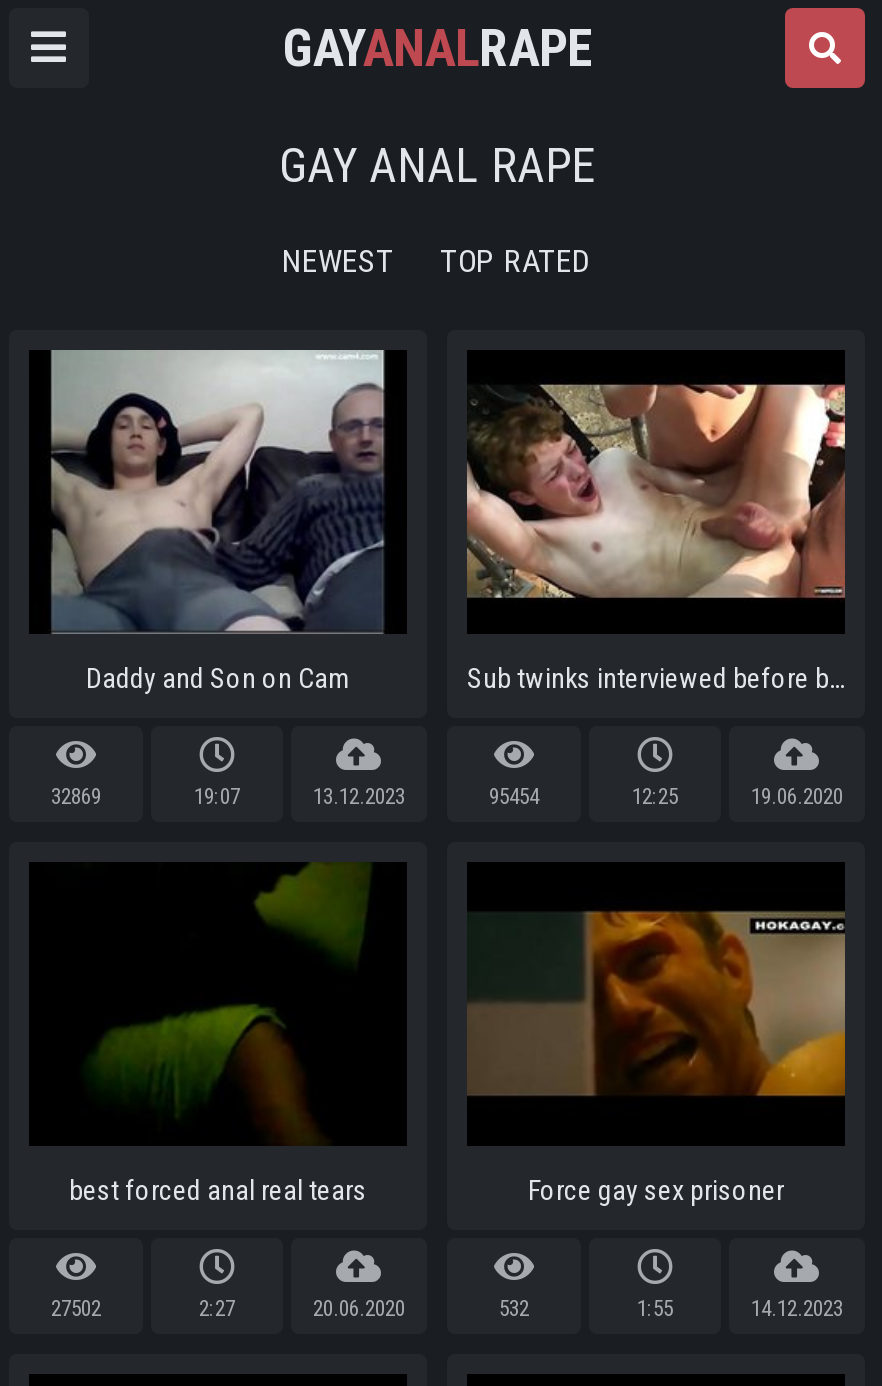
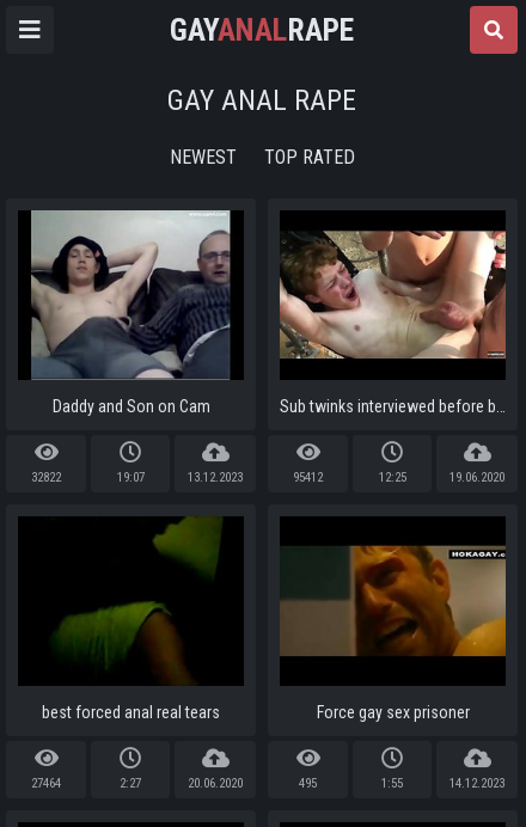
[51,784,101,810] 32869 -> [31,469,61,485] 32822
[489,784,539,810] 95454 -> [293,469,323,485] 95412
[51,1295,101,1321] 27502 -> [31,775,61,791] 27464
[499,1295,529,1321] 532 -> [299,775,317,791] 495

